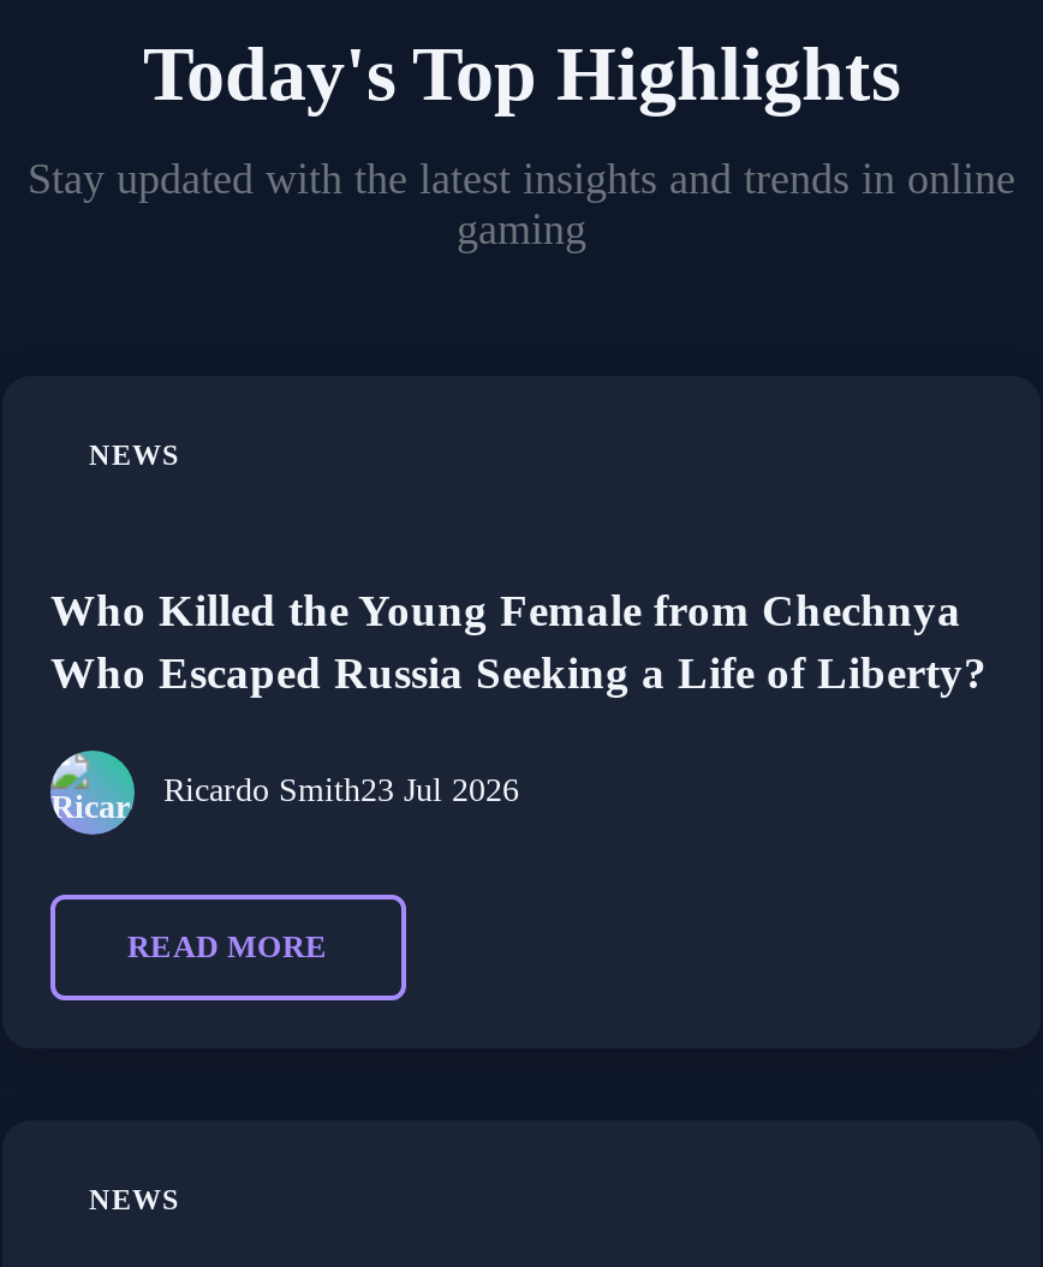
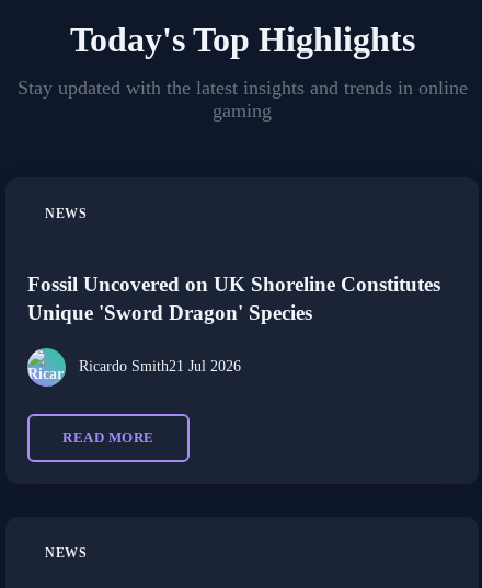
[50,585,988,698] Who Killed the Young Female from Chechnya | Who Escaped Russia Seeking a Life of Liberty? -> [27,273,440,324] Fossil Uncovered on UK Shoreline Constitutes | Unique 'Sword Dragon' Species
[163,773,519,809] Ricardo Smith23 Jul 2026 -> [79,359,241,375] Ricardo Smith21 Jul 2026

